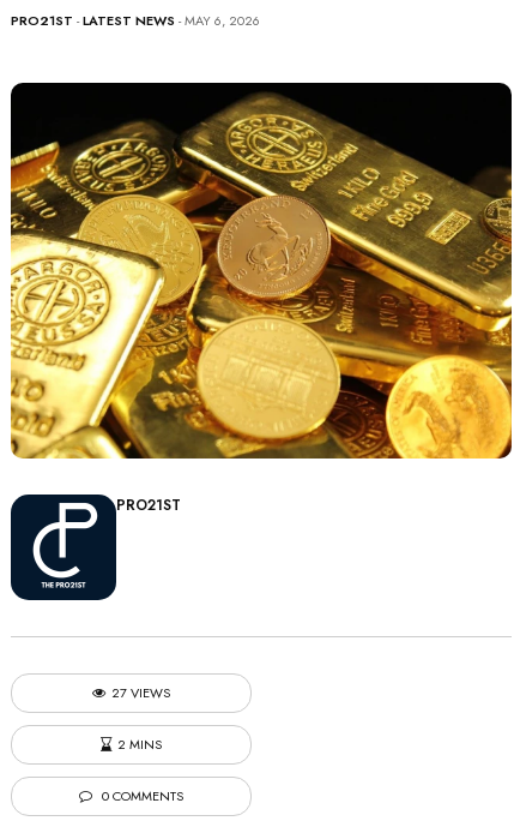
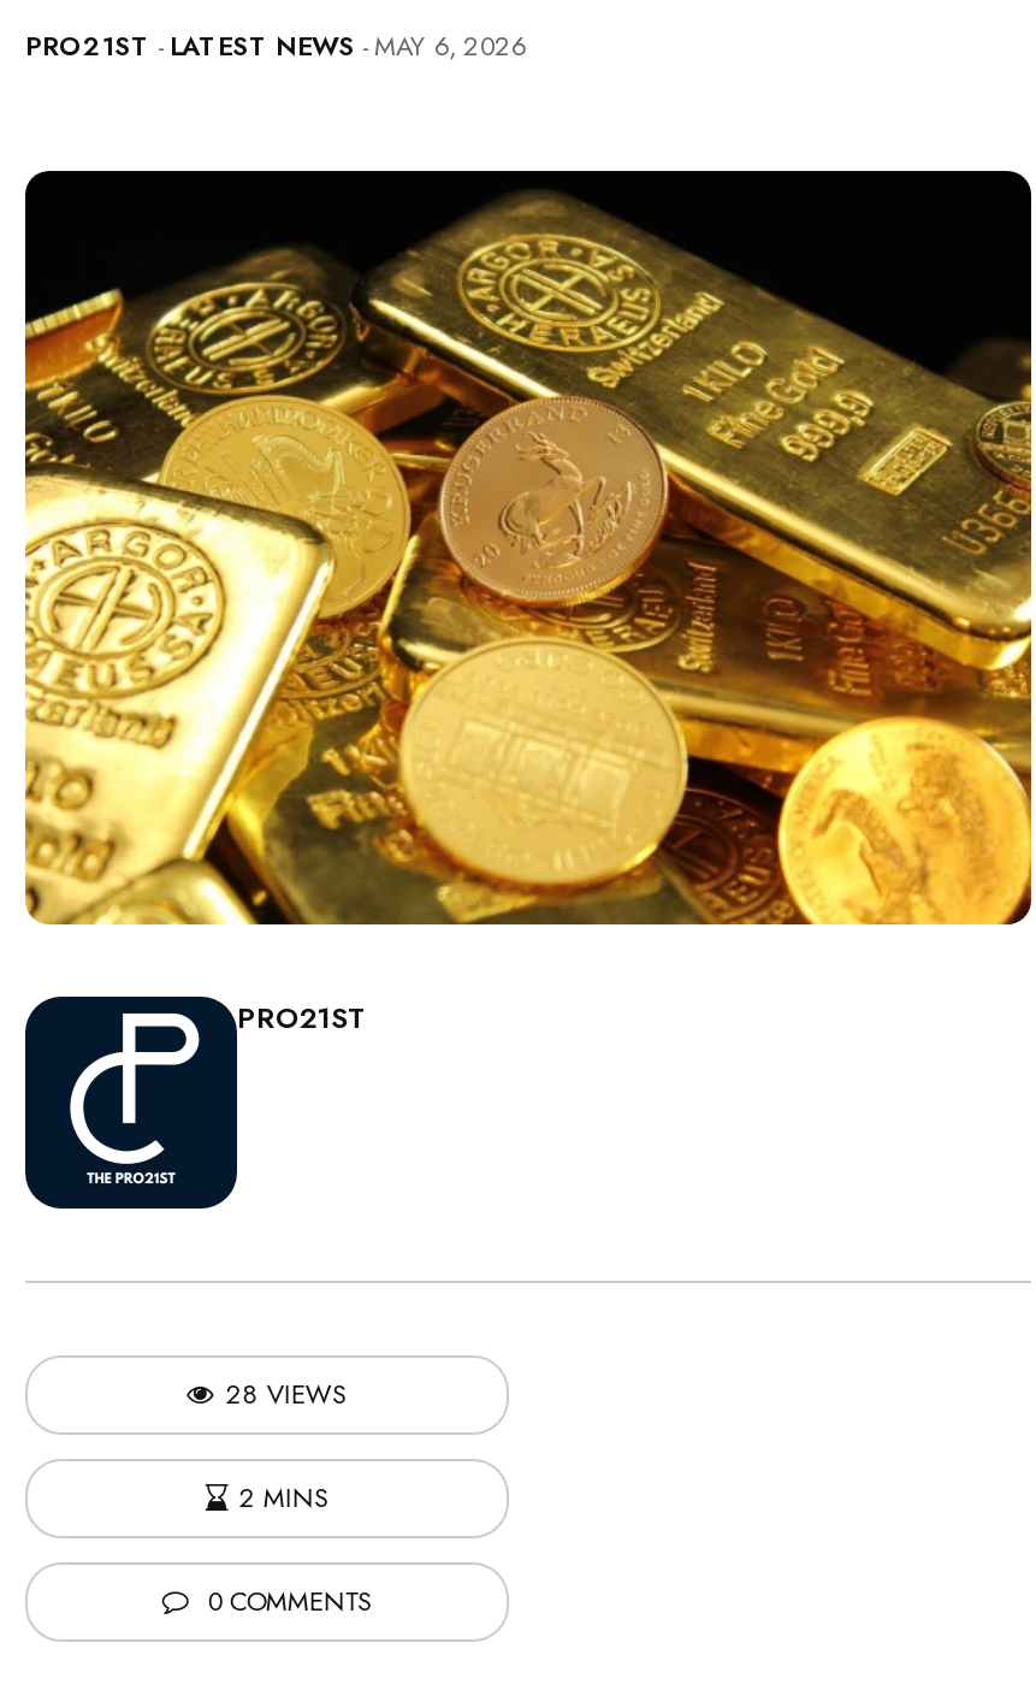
[111,683,170,702] 27 VIEWS -> [226,1375,346,1414] 28 VIEWS

